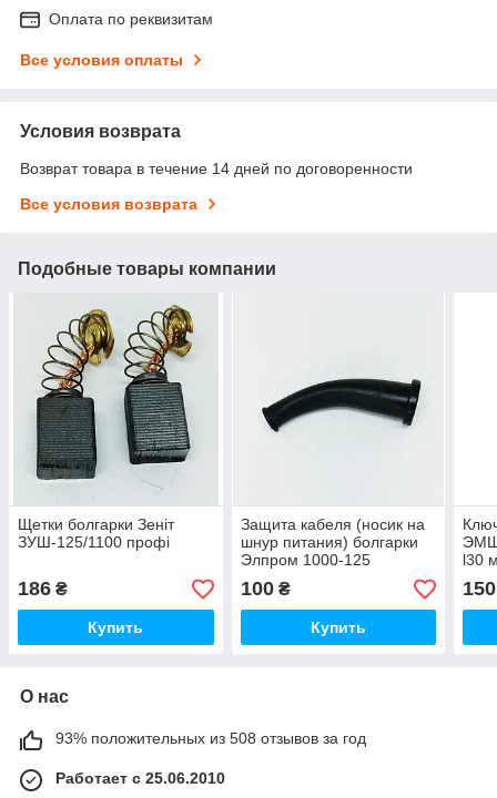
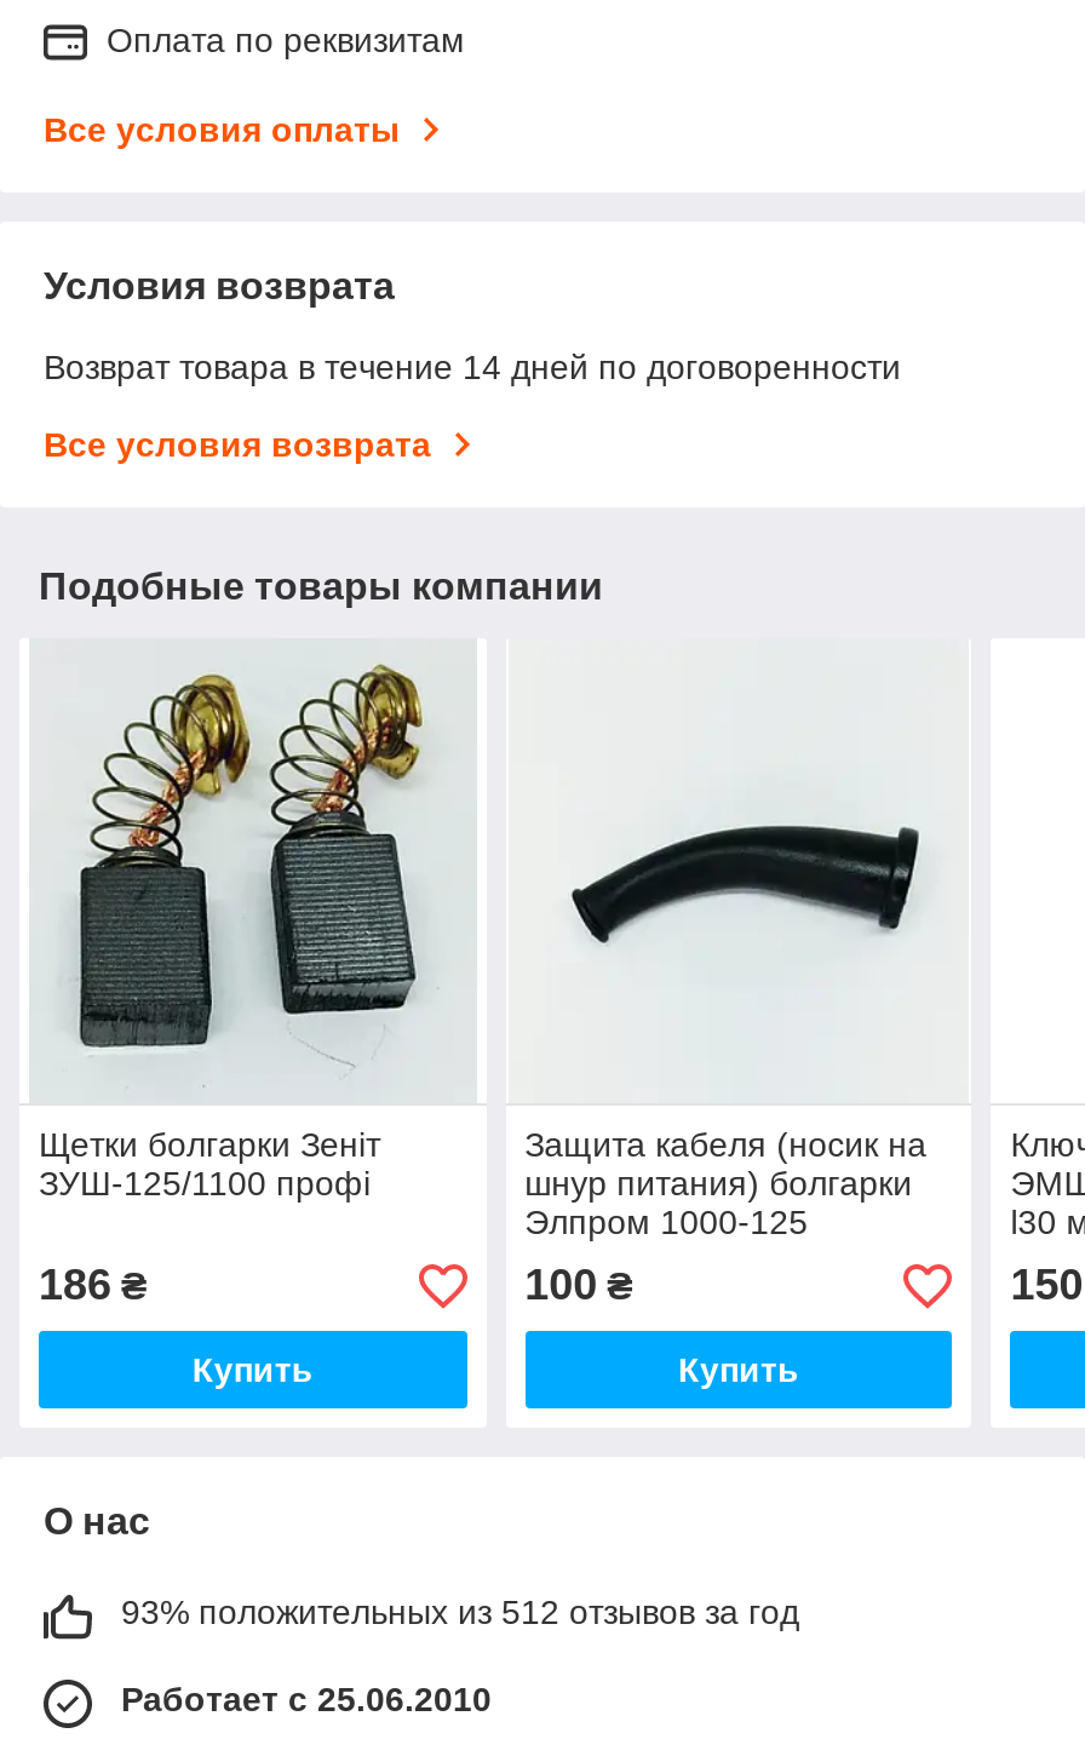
[55,730,366,747] 93% положительных из 508 отзывов за год -> [121,1593,799,1632] 93% положительных из 512 отзывов за год

